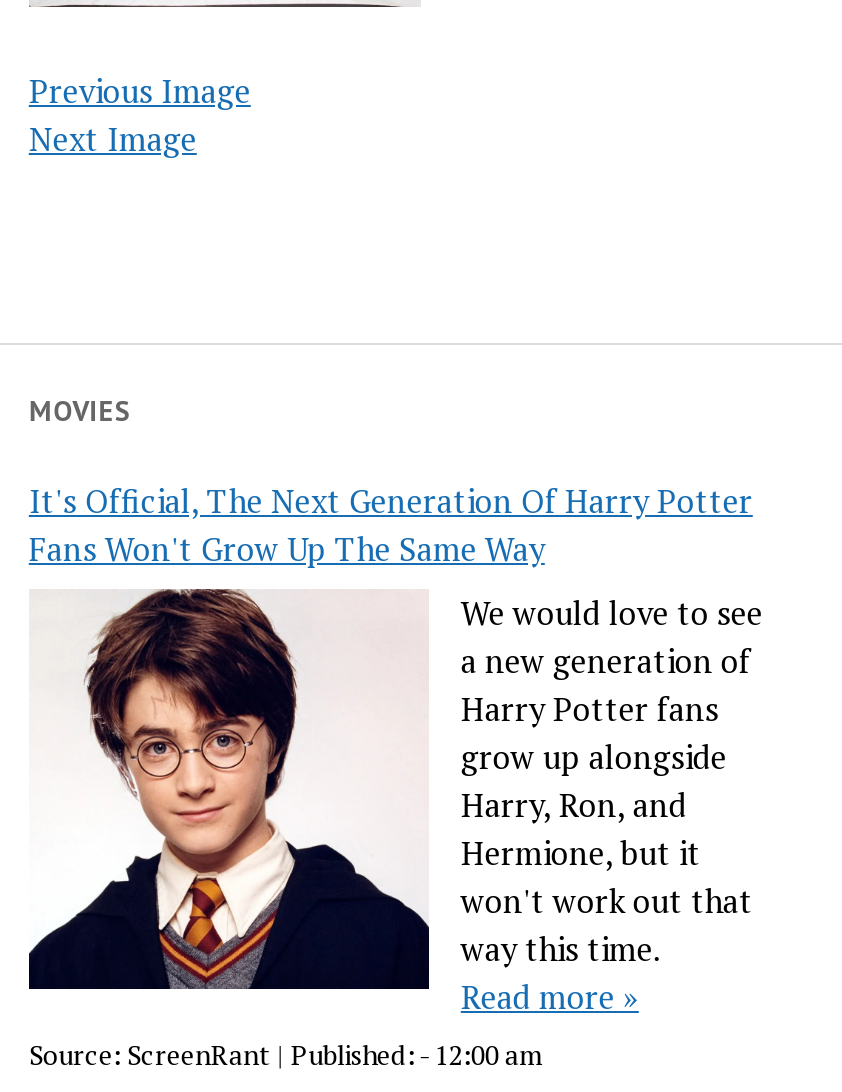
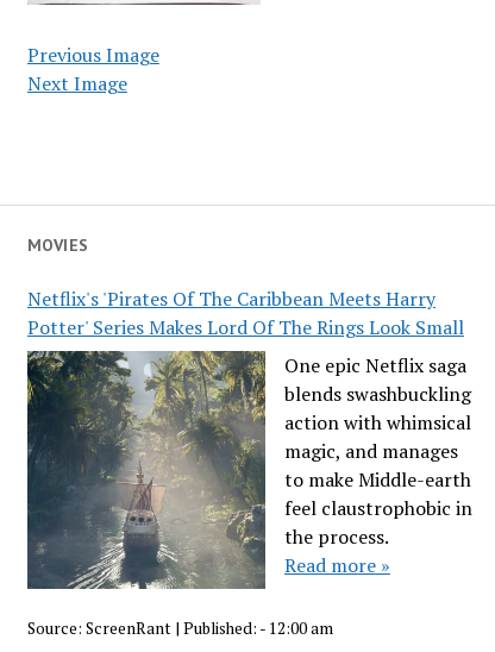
[29,479,753,571] It's Official, The Next Generation Of Harry Potter | Fans Won't Grow Up The Same Way -> [27,286,464,340] Netflix's 'Pirates Of The Caribbean Meets Harry | Potter' Series Makes Lord Of The Rings Look Small
[29,591,763,992] [image] | We would love to see | a new generation of | Harry Potter fans | grow up alongside | Harry, Ron, and | Hermione, but it | won't work out that | way this time. -> [26,350,472,590] [image] | One epic Netflix saga | blends swashbuckling | action with whimsical | magic, and manages | to make Middle-earth | feel claustrophobic in | the process.
moved [461,975,639,1019] -> [284,552,390,578]: Read more »

